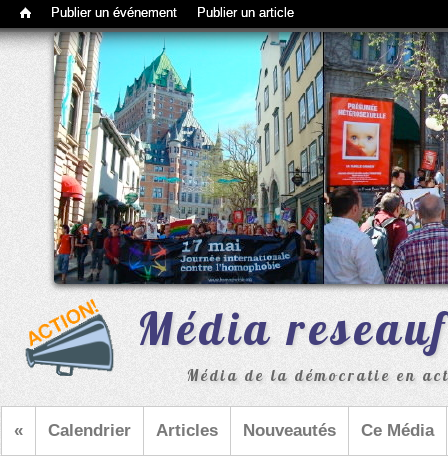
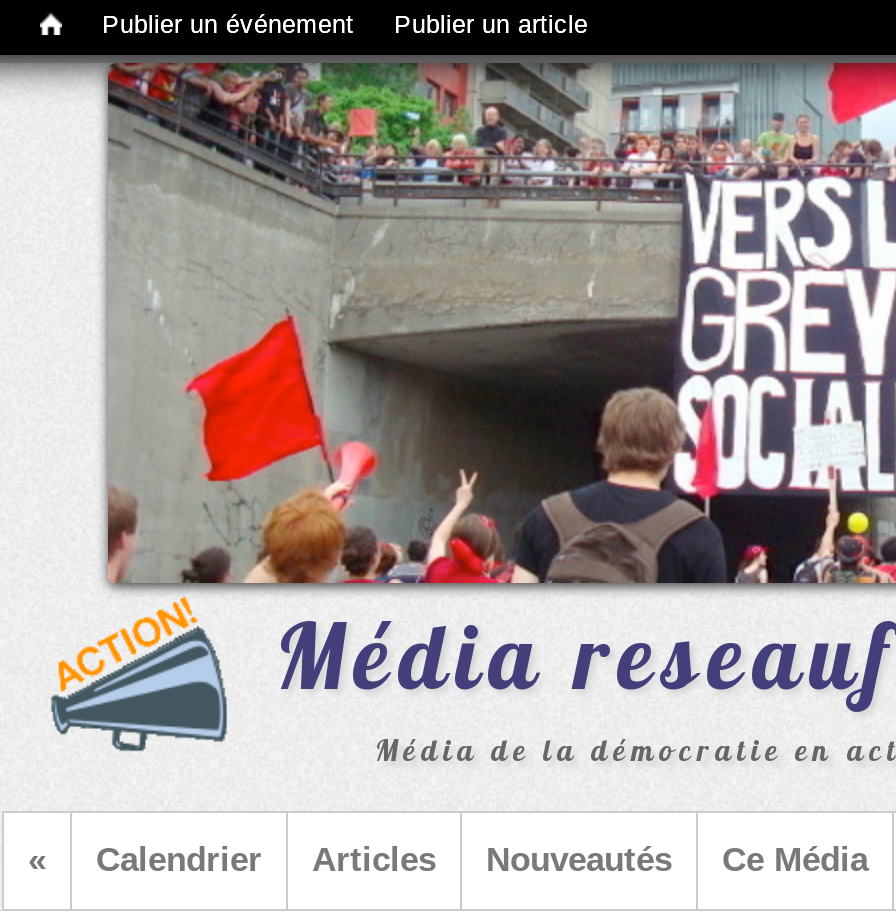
[53,32,445,296] [image] -> [104,63,890,593] [image]

